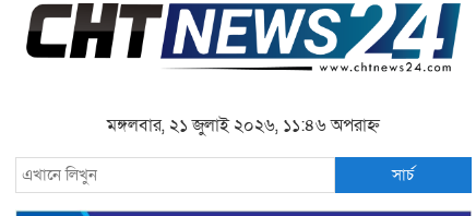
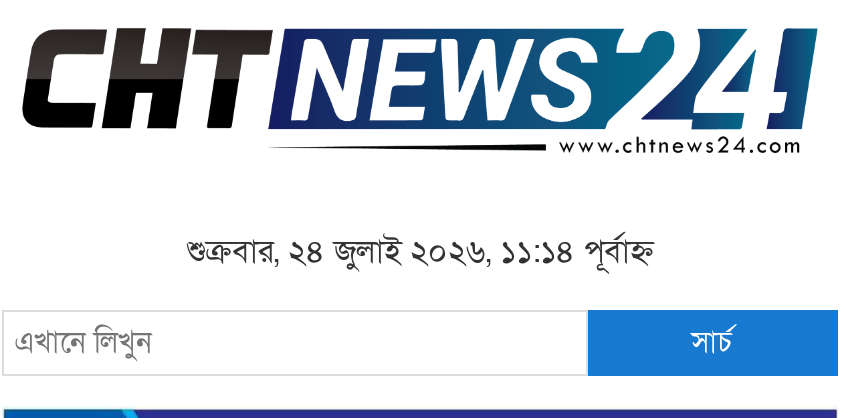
[107,113,380,137] মঙ্গলবার, ২১ জুলাই ২০২৬, ১১:৪৬ অপরাহ্ন -> [186,229,654,273] শুক্রবার, ২৪ জুলাই ২০২৬, ১১:১৪ পূর্বাহ্ন

